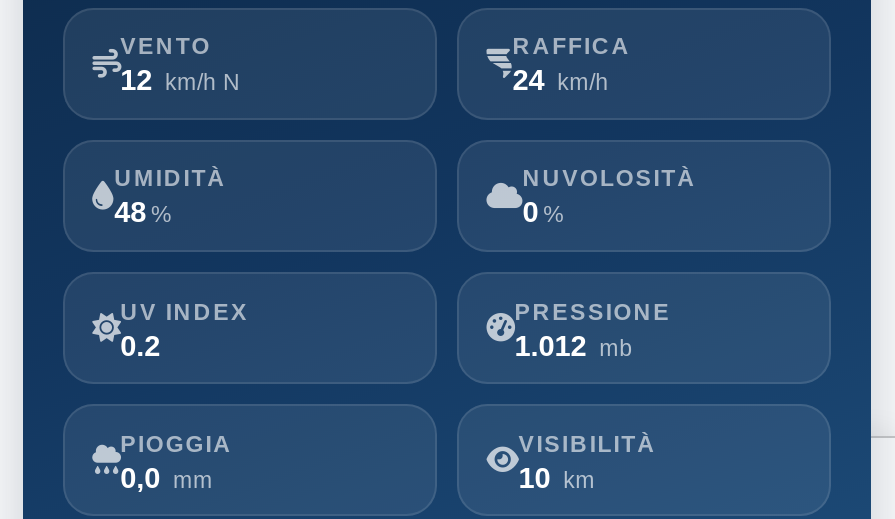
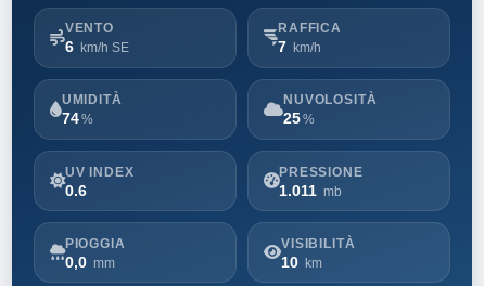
[120,64,241,96] 12 km/h N -> [65,38,129,55] 6 km/h SE
[513,64,609,96] 24 km/h -> [278,38,321,55] 7 km/h
[114,197,173,229] 48 % -> [61,110,93,127] 74 %
[523,197,565,229] 0 % -> [283,110,315,127] 25 %
[120,329,160,361] 0.2 -> [65,181,86,199] 0.6
[515,329,633,361] 1.012 mb -> [279,181,342,199] 1.011 mb

